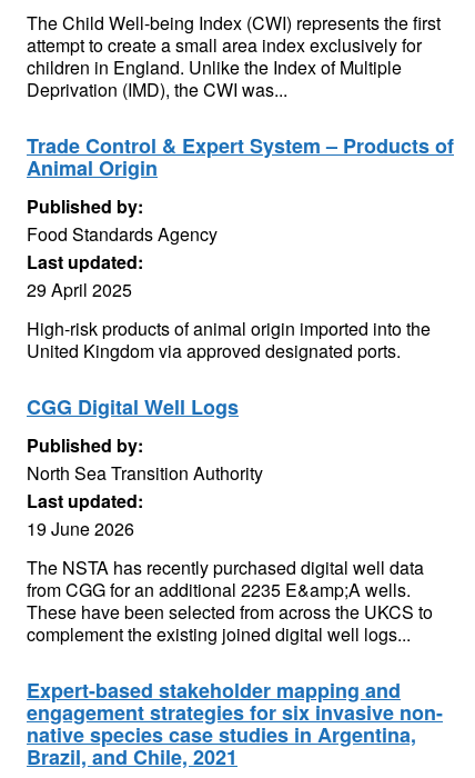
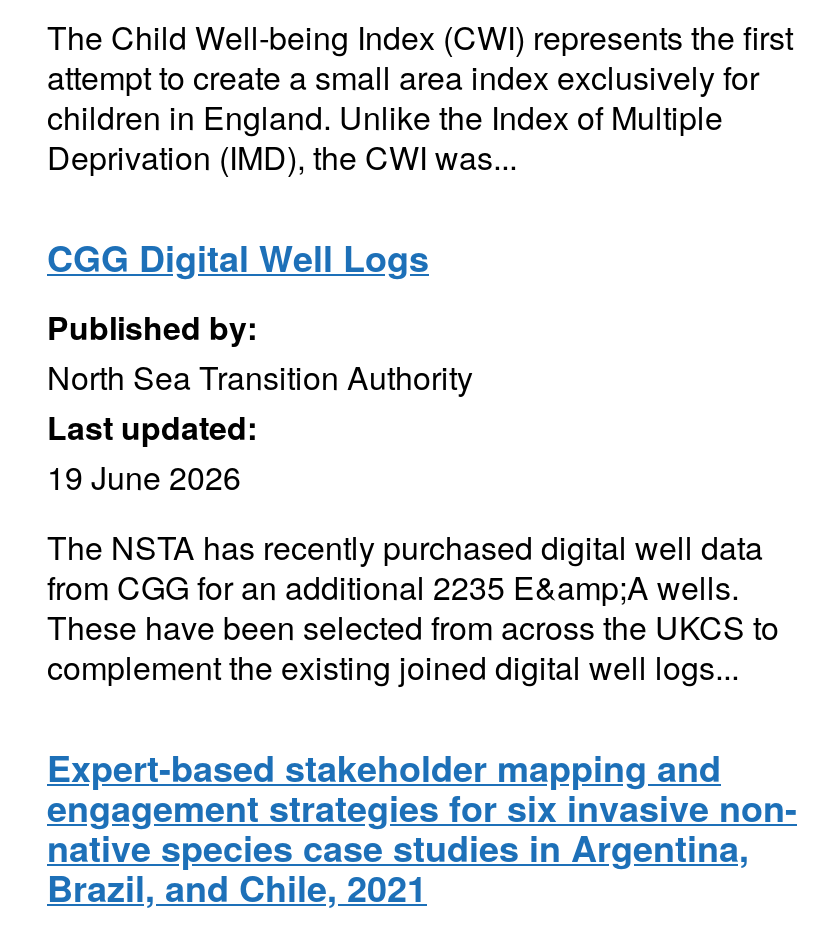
[27,131,454,363] Trade Control & Expert System – Products of | Animal Origin | Published by: | Food Standards Agency | Last updated: | 29 April 2025 | High-risk products of animal origin imported into the | United Kingdom via approved designated ports. -> none

